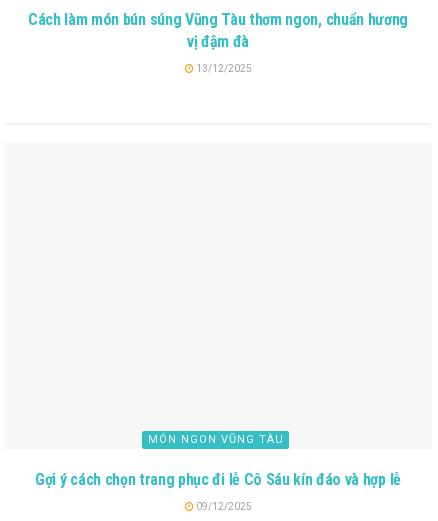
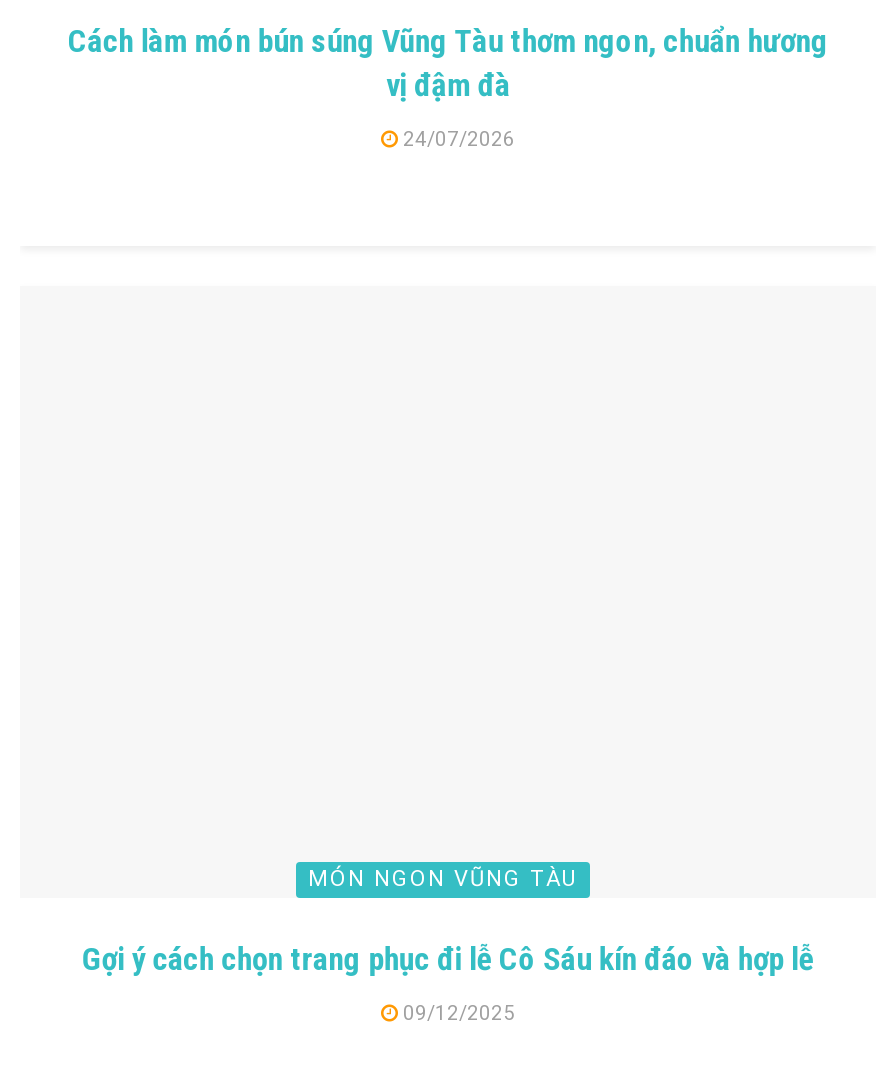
[193,63,251,74] 13/12/2025 -> [399,127,515,149] 24/07/2026

